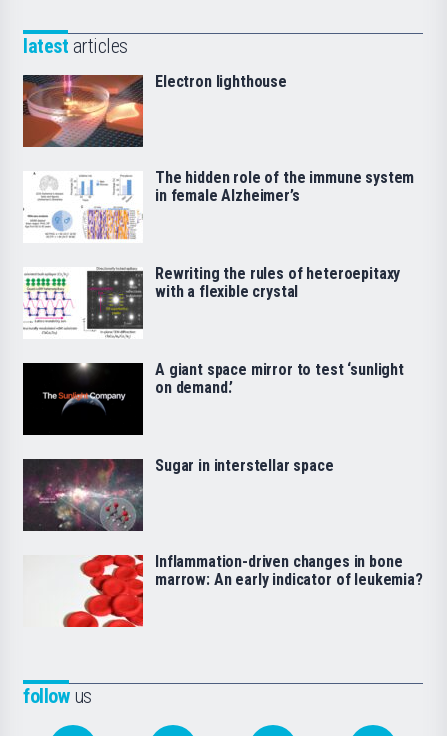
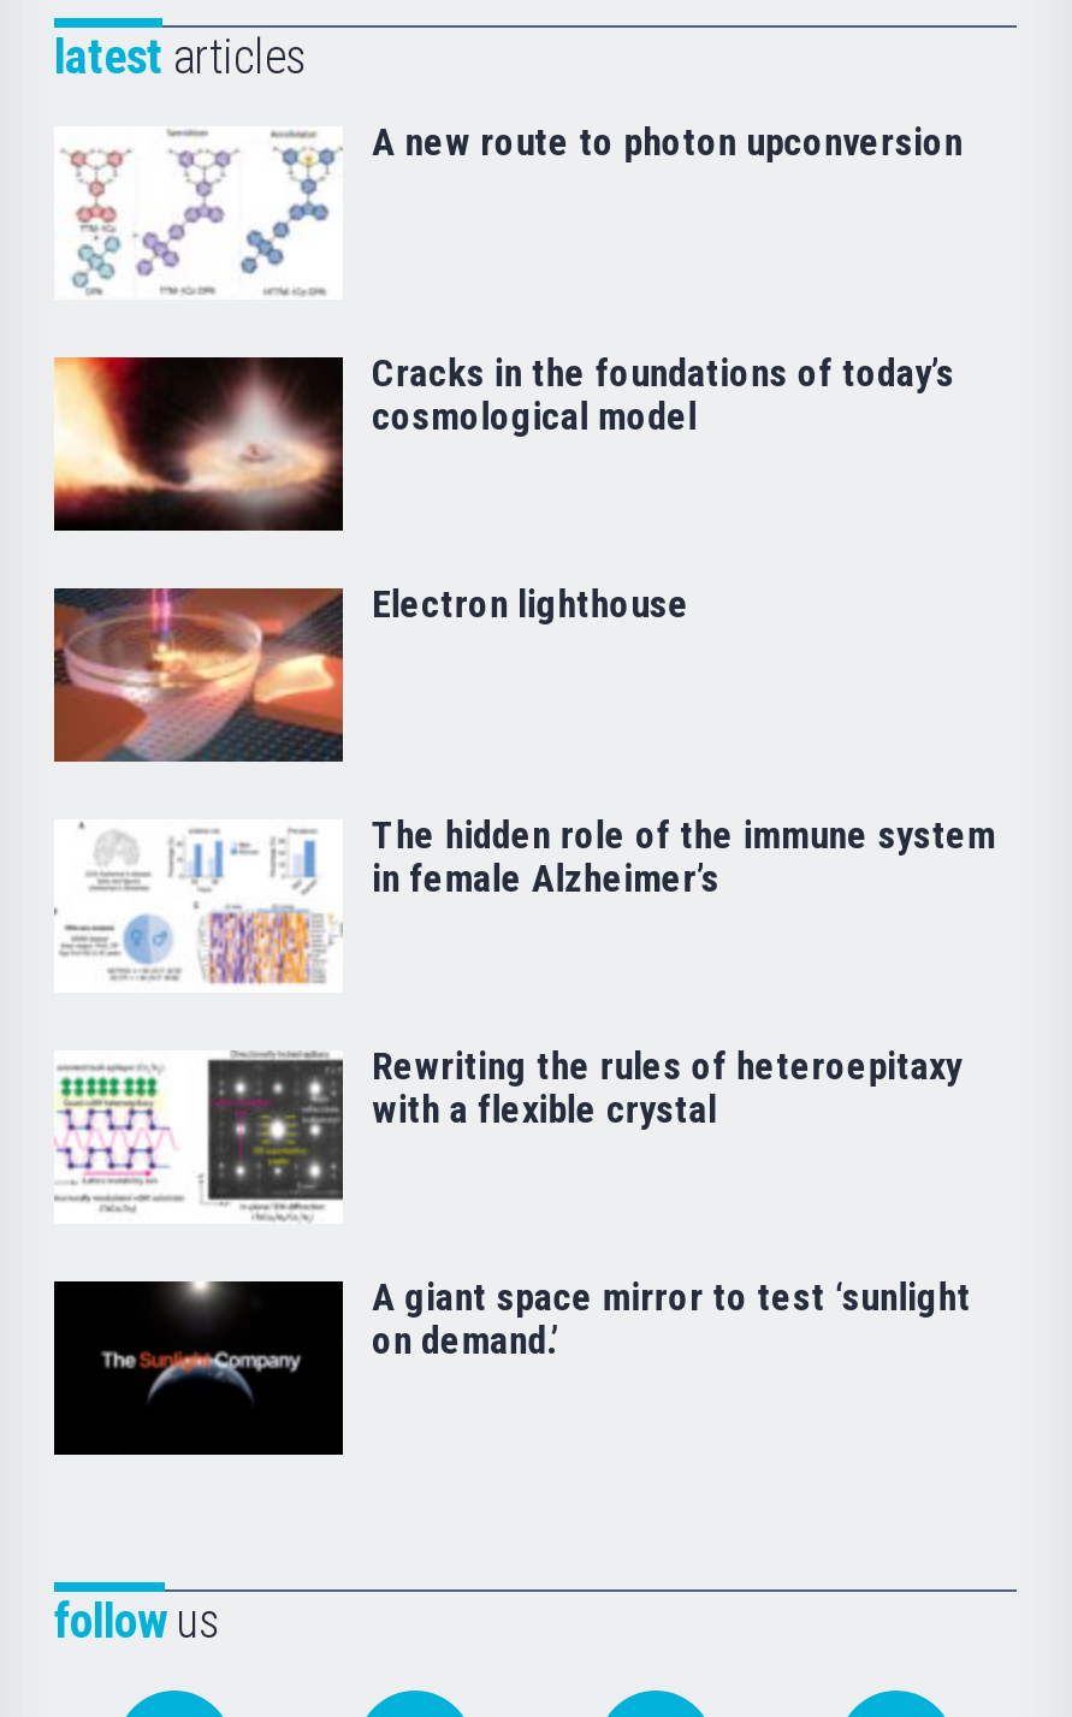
none -> [52,350,955,533] [image] | Cracks in the foundations of today’s | cosmological model
none -> [69,119,963,295] [image] | A new route to photon upconversion
moved [21,72,414,397] -> [49,581,995,1363]: [image] | Electron lighthouse | The hidden role of the immune system | in female Alzheimer’s | Rewriting the rules of heteroepitaxy | with a flexible crystal | A giant space mirror to test ‘sunlight | on demand.’
[22,456,334,532] [image] | Sugar in interstellar space -> none
[53,552,423,628] [image] | Inflammation-driven changes in bone | marrow: An early indicator of leukemia? -> none

